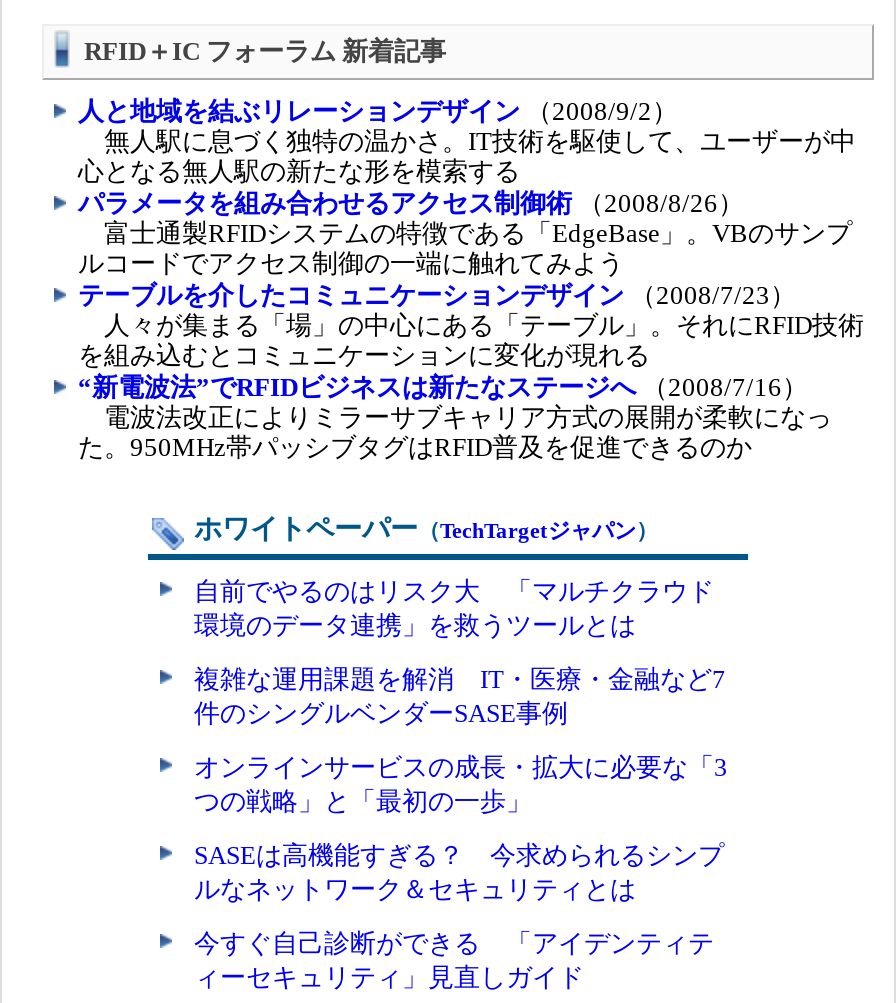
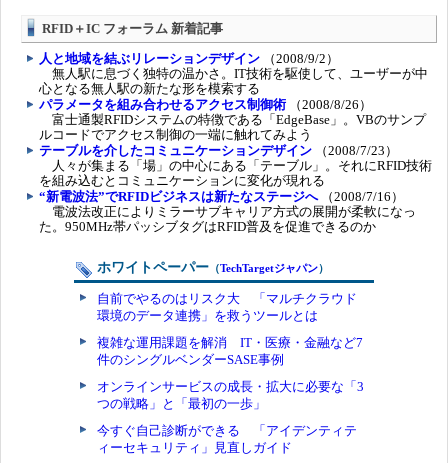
[194,841,724,905] SASEは高機能すぎる？ 今求められるシンプ | ルなネットワーク＆セキュリティとは -> none

